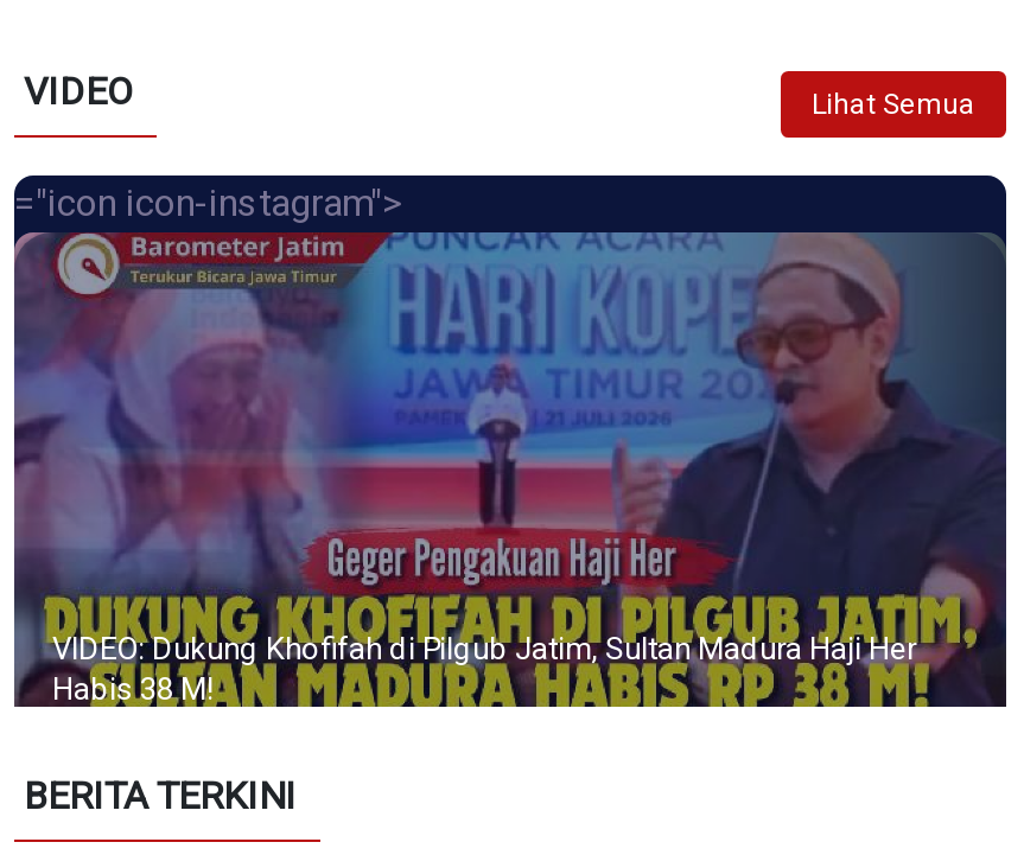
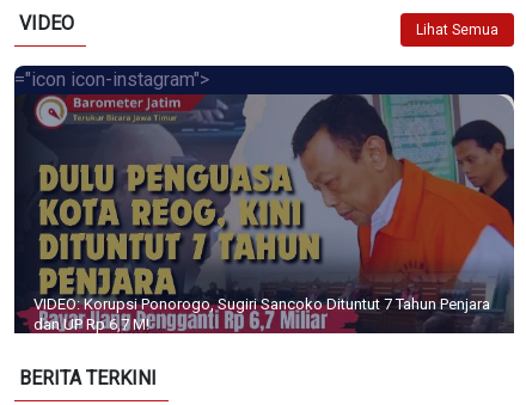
[12,230,1006,709] [image] | VIDEO: Dukung Khofifah di Pilgub Jatim, Sultan Madura Haji Her | Habis 38 M! -> [13,94,514,335] [image] | VIDEO: Korupsi Ponorogo, Sugiri Sancoko Dituntut 7 Tahun Penjara | dan UP Rp 6,7 M!

